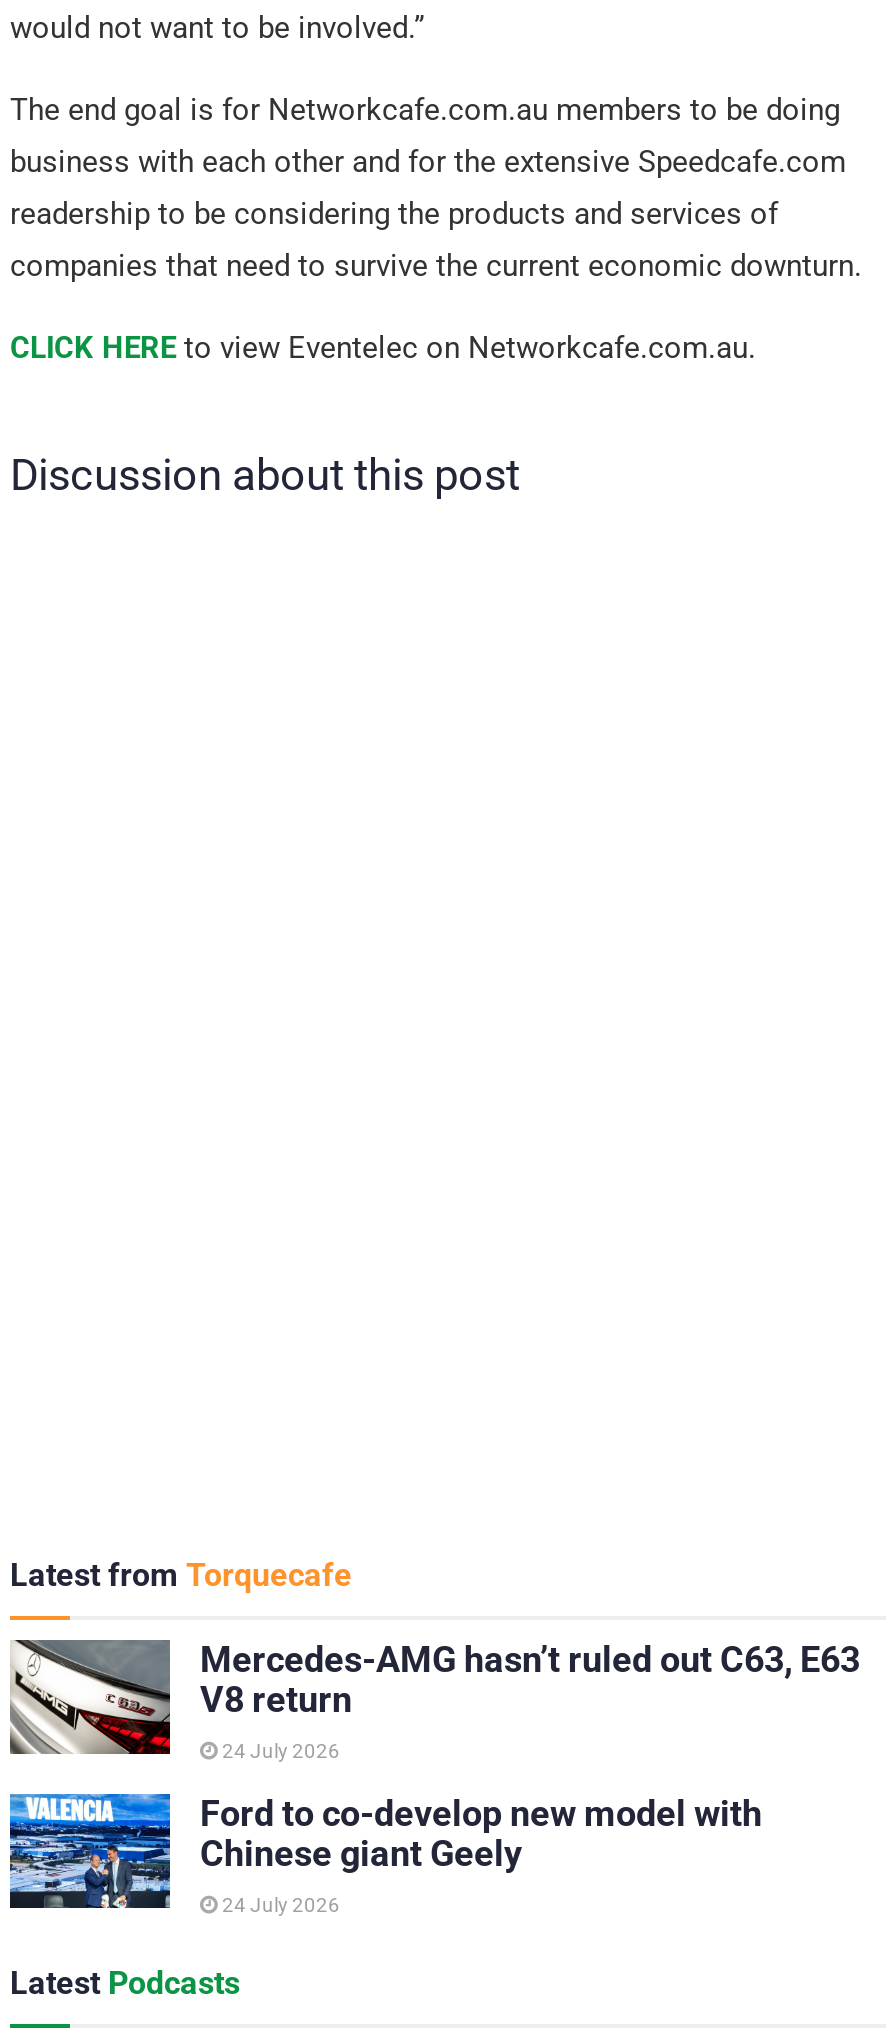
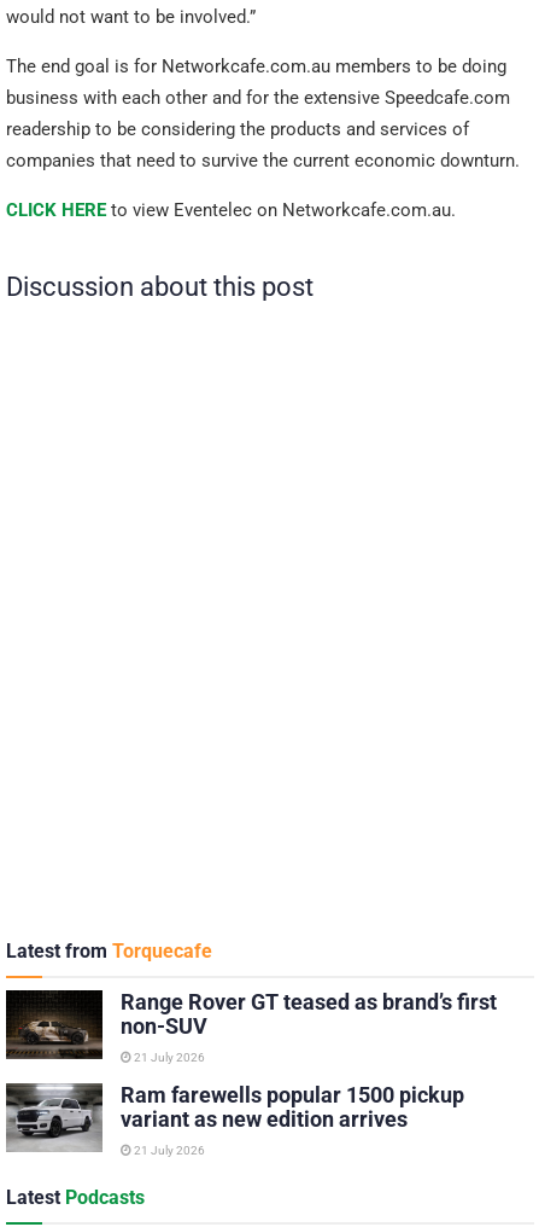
[8,1638,860,1756] [image] | Mercedes-AMG hasn’t ruled out C63, E63 | V8 return -> [5,989,497,1060] [image] | Range Rover GT teased as brand’s first | non-SUV
[218,1740,340,1762] 24 July 2026 -> [131,1050,205,1064] 21 July 2026
[8,1792,762,1910] [image] | Ford to co-develop new model with | Chinese giant Geely -> [5,1082,464,1151] [image] | Ram farewells popular 1500 pickup | variant as new edition arrives
[218,1894,340,1916] 24 July 2026 -> [131,1143,205,1157] 21 July 2026

